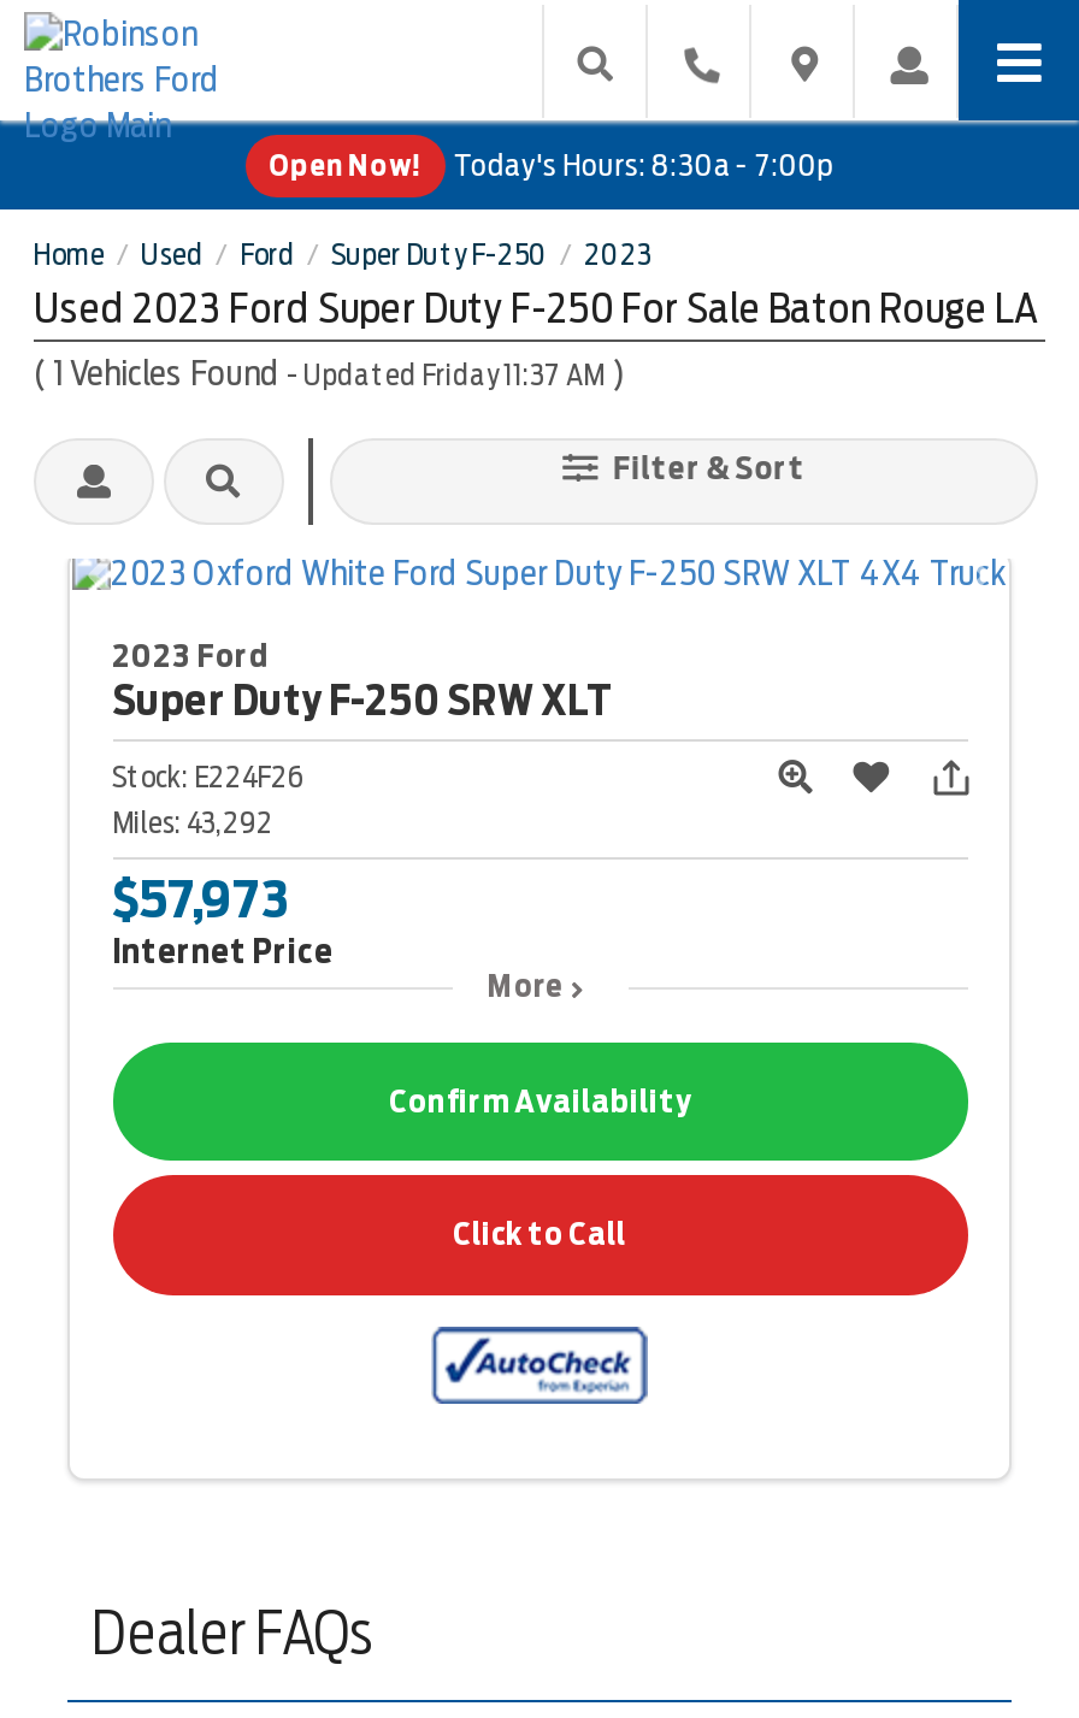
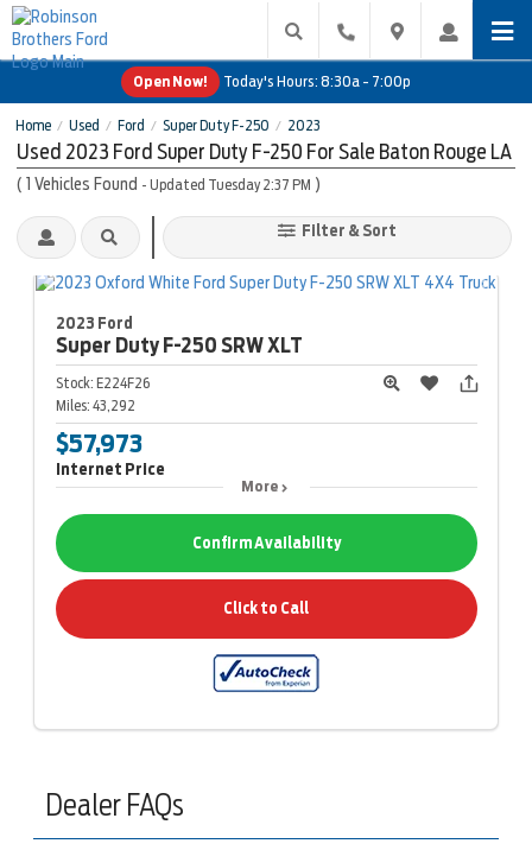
[34,355,624,393] (1 Vehicles Found - Updated Friday 11:37 AM) -> [17,175,321,194] (1 Vehicles Found - Updated Tuesday 2:37 PM)

